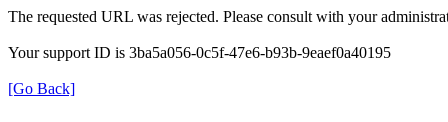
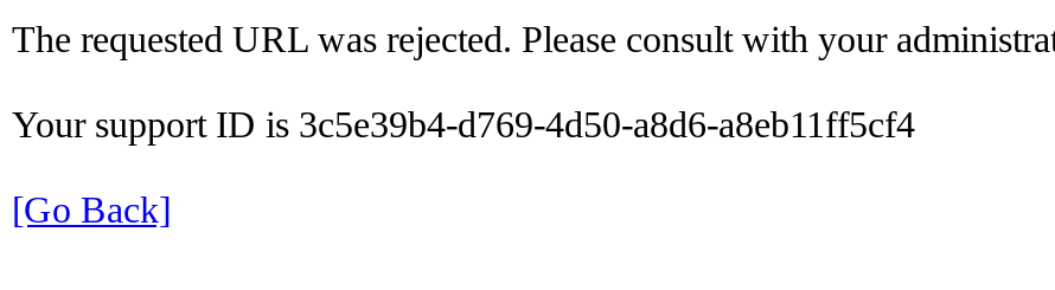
[8,44,391,61] Your support ID is 3ba5a056-0c5f-47e6-b93b-9eaef0a40195 -> [12,104,915,144] Your support ID is 3c5e39b4-d769-4d50-a8d6-a8eb11ff5cf4

